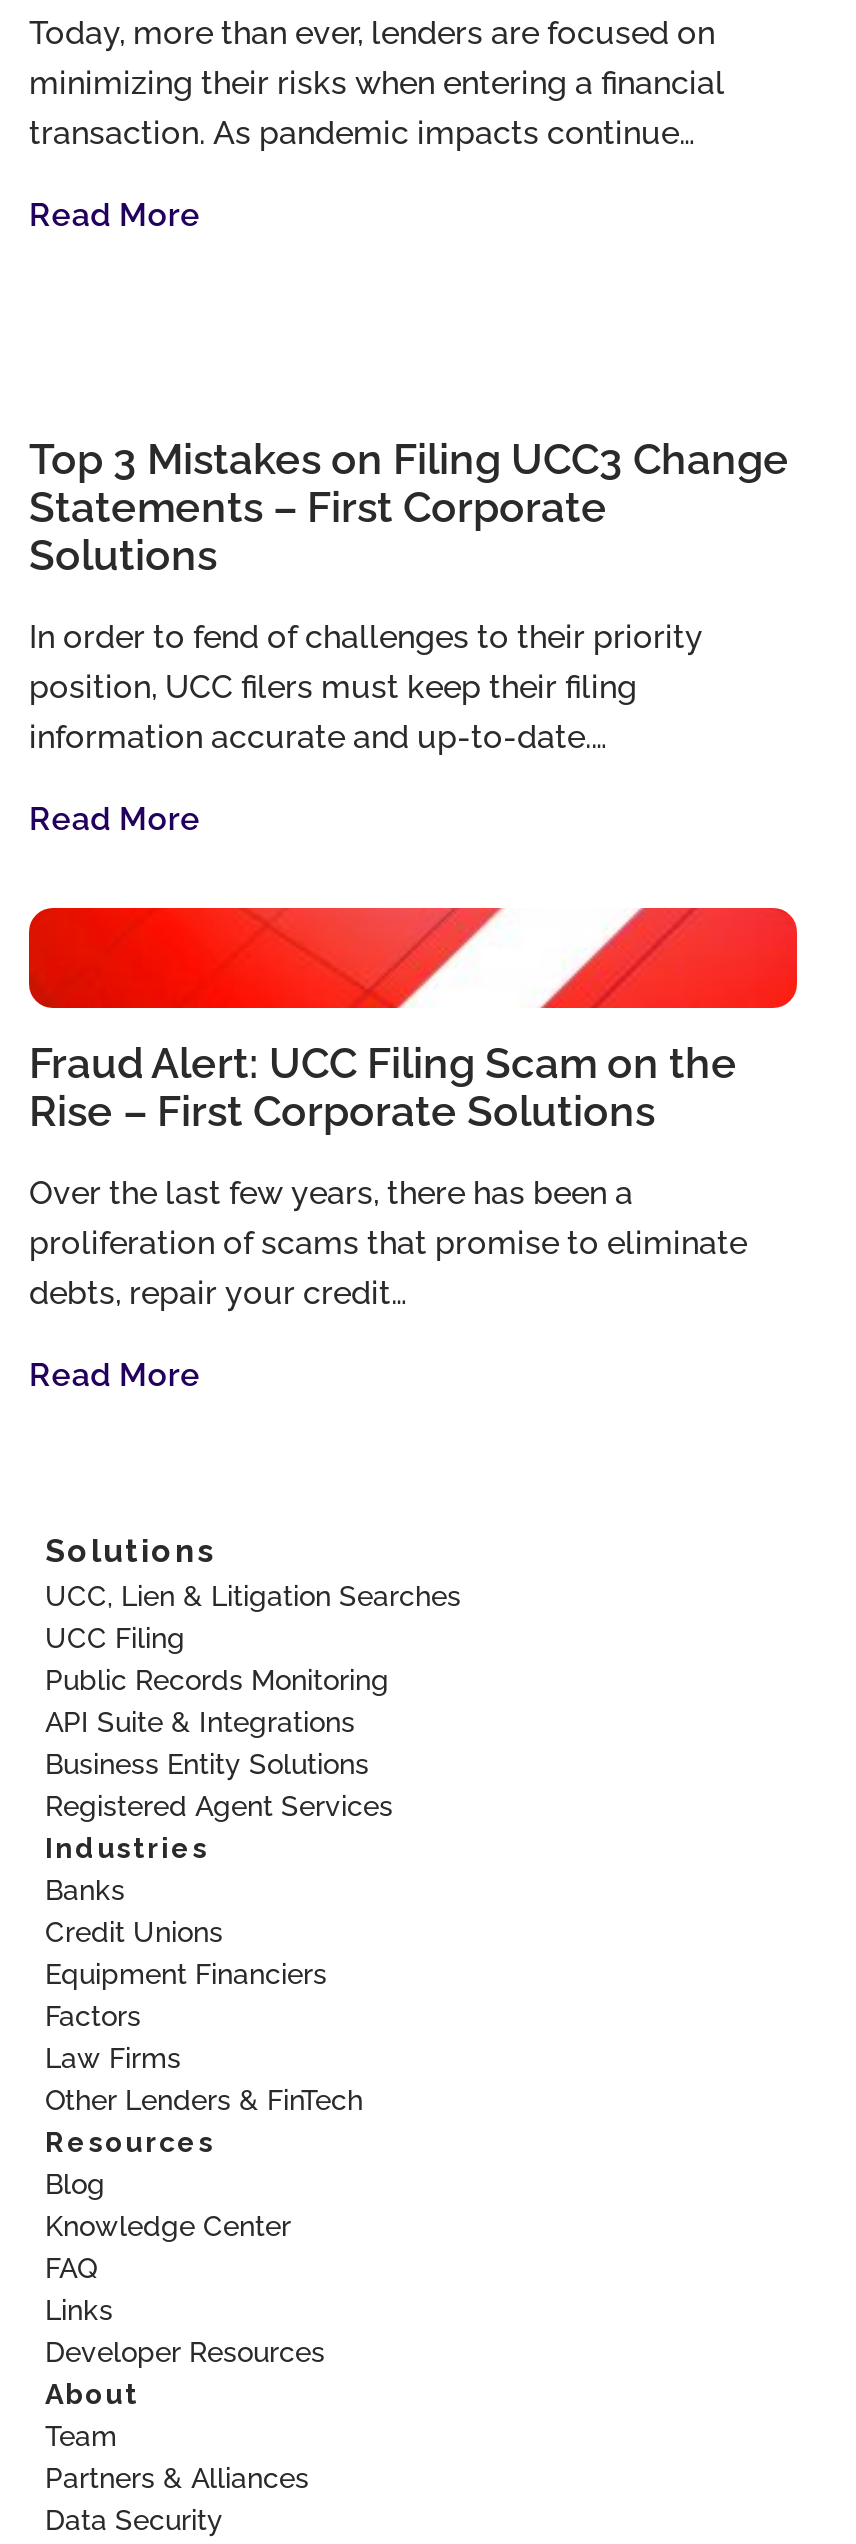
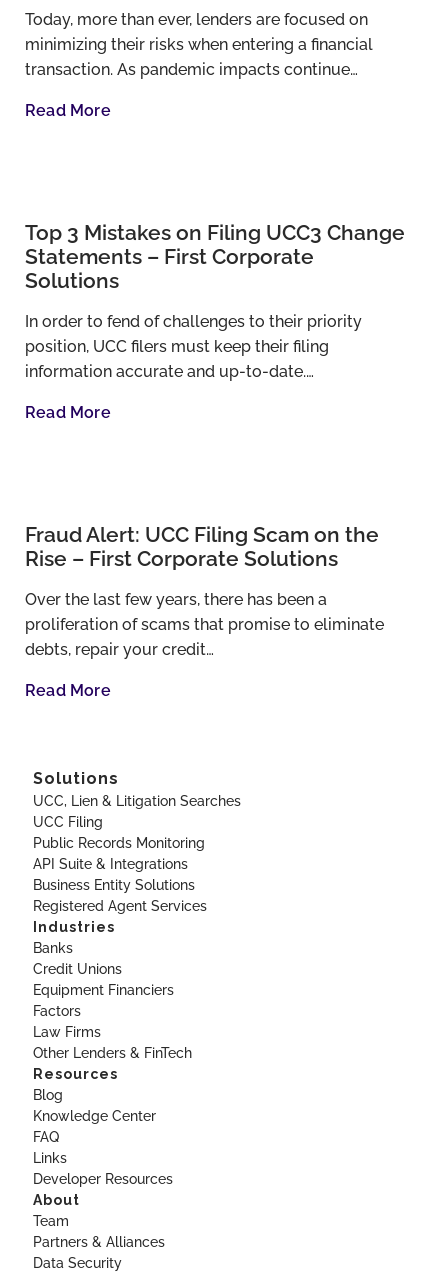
[27,906,503,1010] [image] -> none
[541,906,799,1010] [image] -> none

